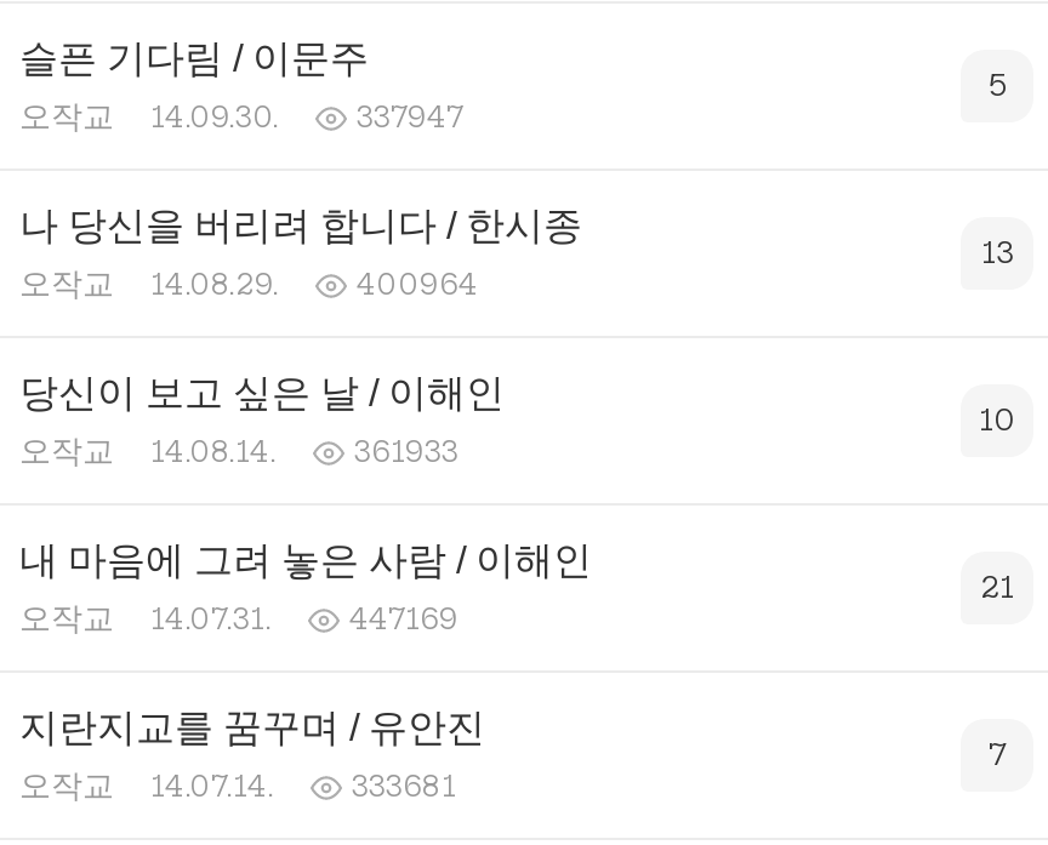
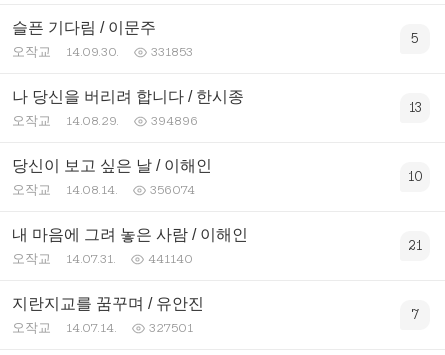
[19,97,463,133] 오작교 14.09.30. 337947 -> [12,43,193,58] 오작교 14.09.30. 331853
[19,264,478,301] 오작교 14.08.29. 400964 -> [12,112,198,127] 오작교 14.08.29. 394896
[19,432,458,468] 오작교 14.08.14. 361933 -> [12,181,195,196] 오작교 14.08.14. 356074
[19,599,458,635] 오작교 14.07.31. 447169 -> [12,250,193,265] 오작교 14.07.31. 441140
[19,766,456,803] 오작교 14.07.14. 333681 -> [12,319,193,334] 오작교 14.07.14. 327501

